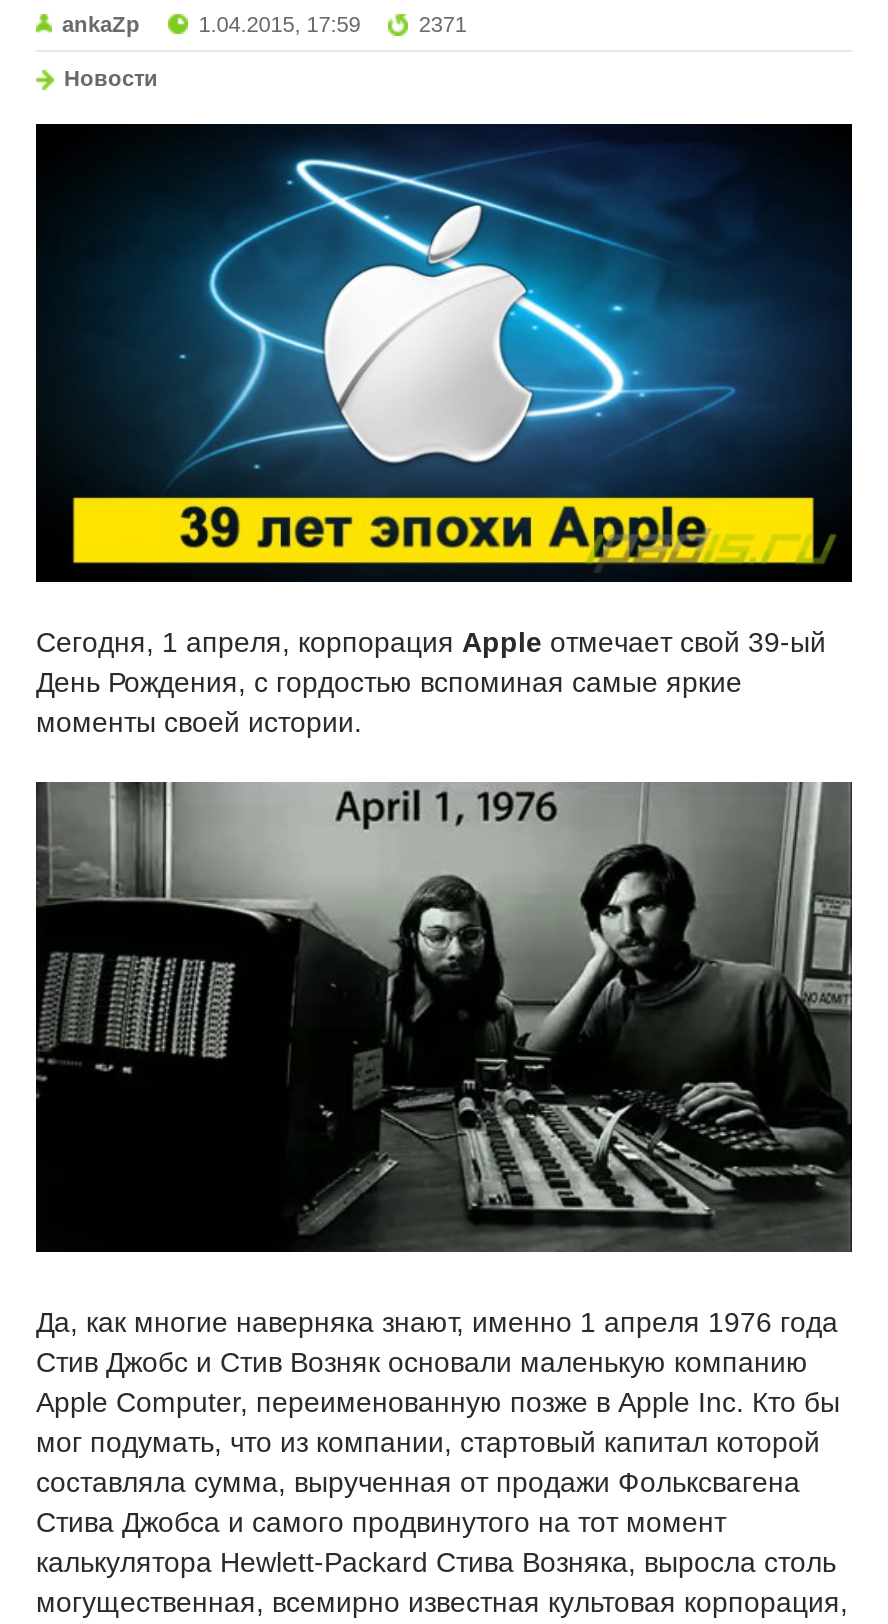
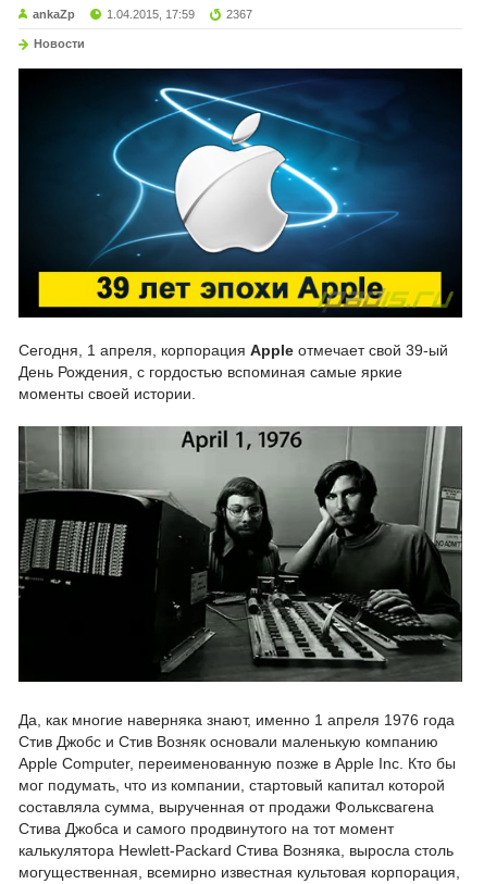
[419,12,467,36] 2371 -> [227,8,253,21] 2367

